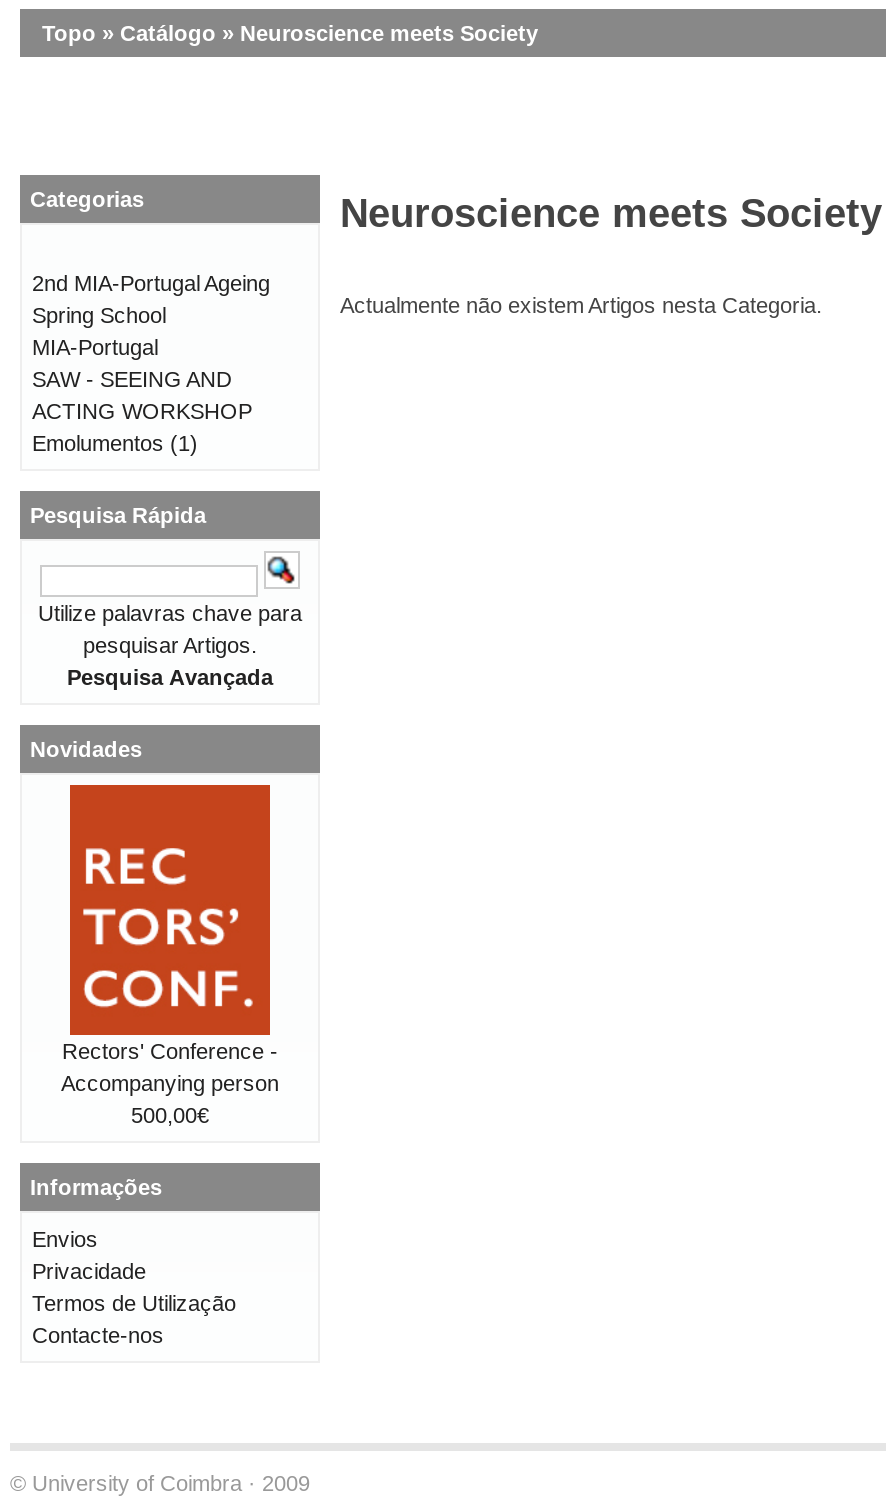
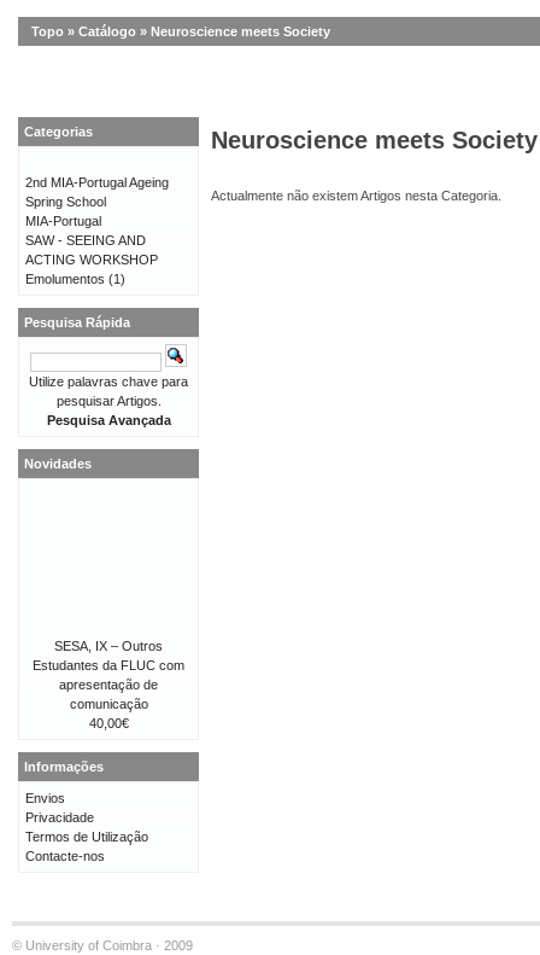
[68,783,272,961] [image] -> none
[61,1039,279,1127] Rectors' Conference - | Accompanying person | 500,00€ -> [33,639,184,730] SESA, IX – Outros | Estudantes da FLUC com | apresentação de | comunicação | 40,00€

